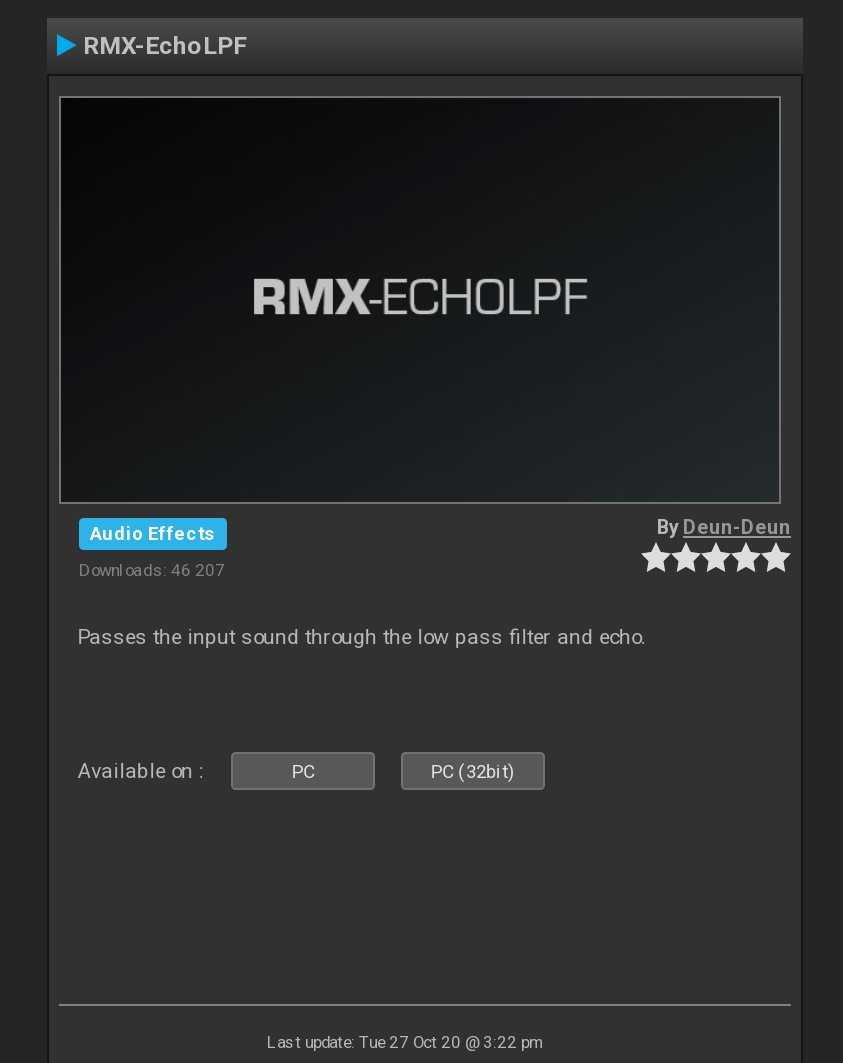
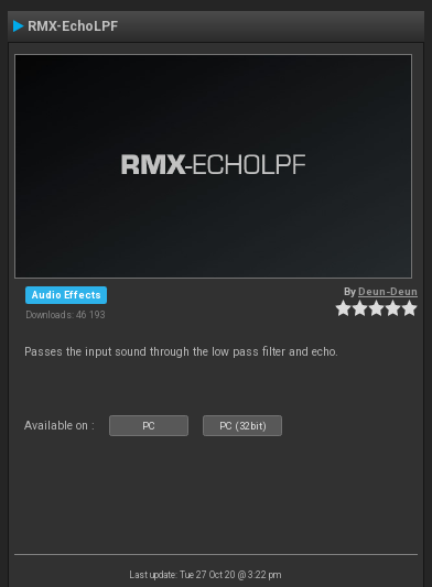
[79,559,225,579] Downloads: 46 207 -> [25,309,106,320] Downloads: 46 193

